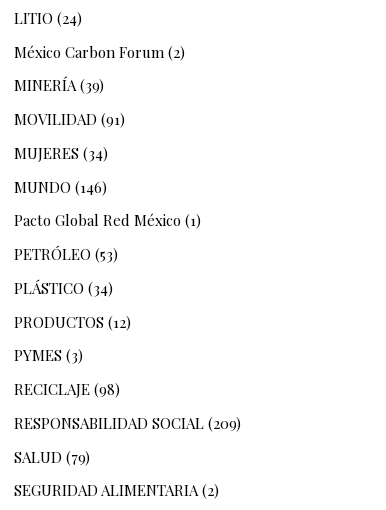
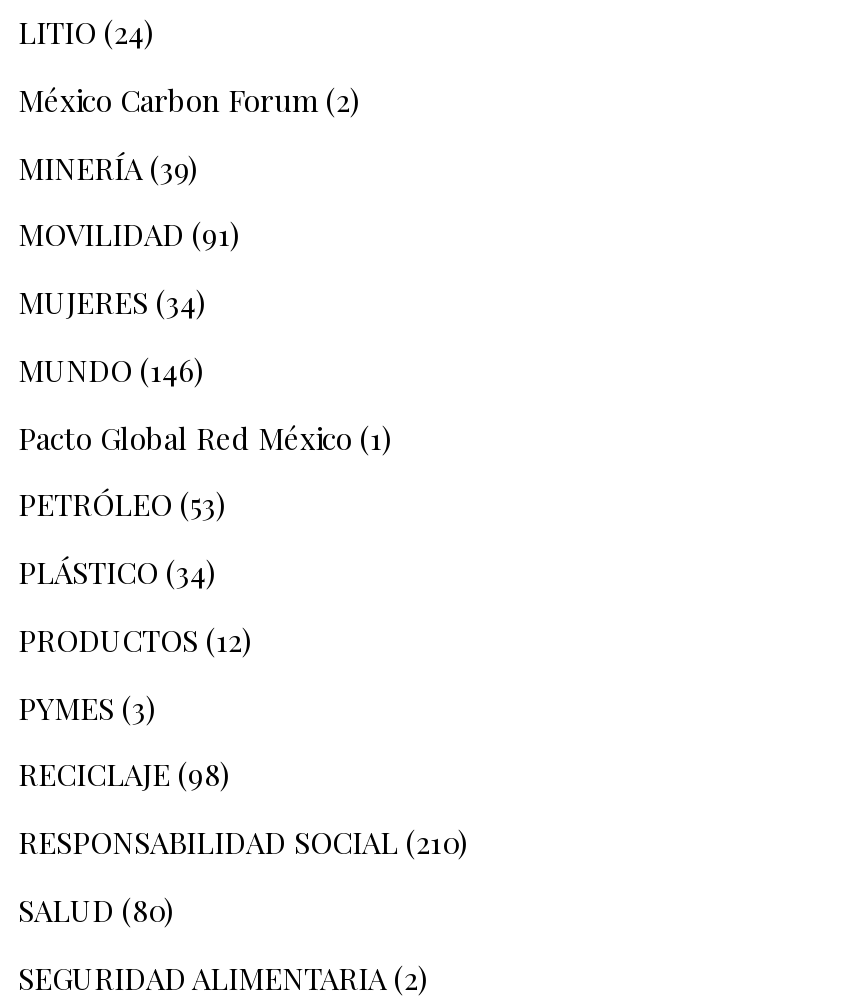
[14,413,241,433] RESPONSABILIDAD SOCIAL (209) -> [18,823,468,863] RESPONSABILIDAD SOCIAL (210)
[14,446,90,466] SALUD (79) -> [18,890,174,930] SALUD (80)

